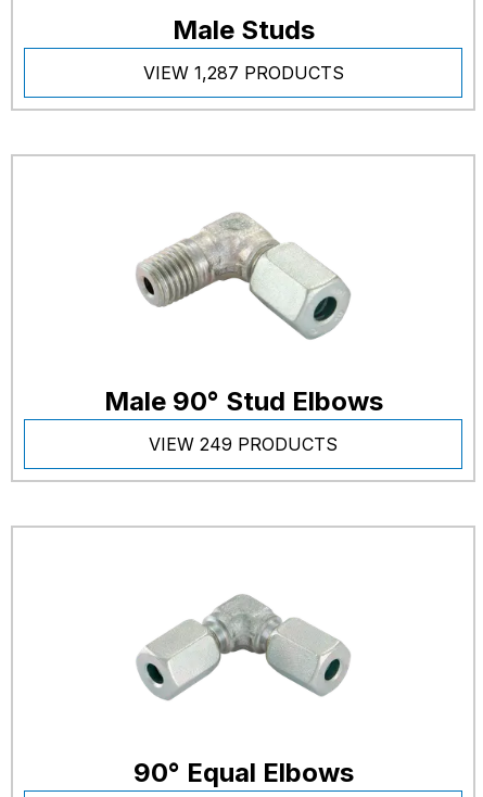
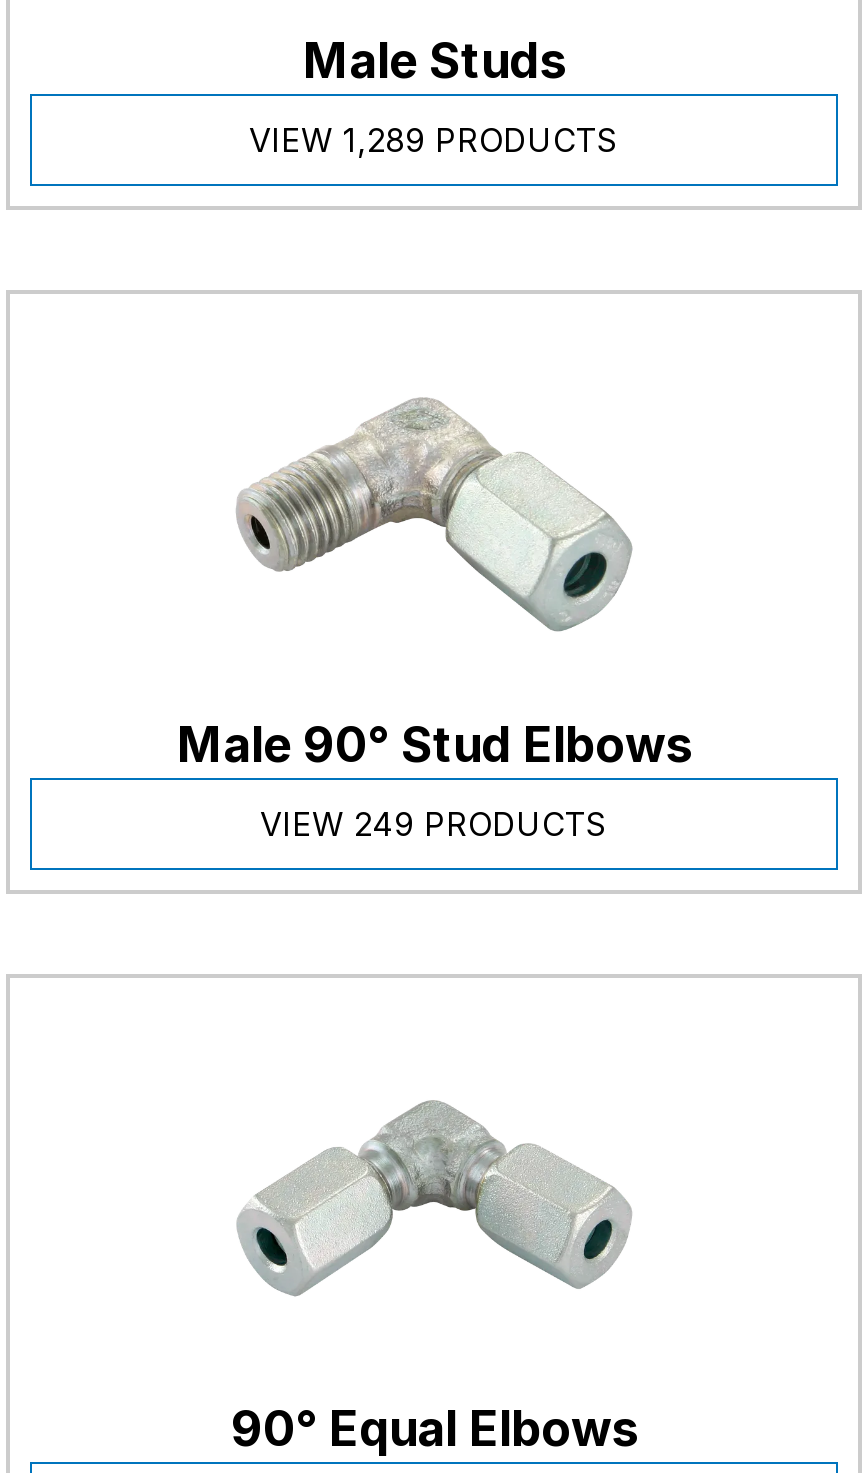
[143,62,344,84] VIEW 1,287 PRODUCTS -> [249,120,619,160] VIEW 1,289 PRODUCTS

